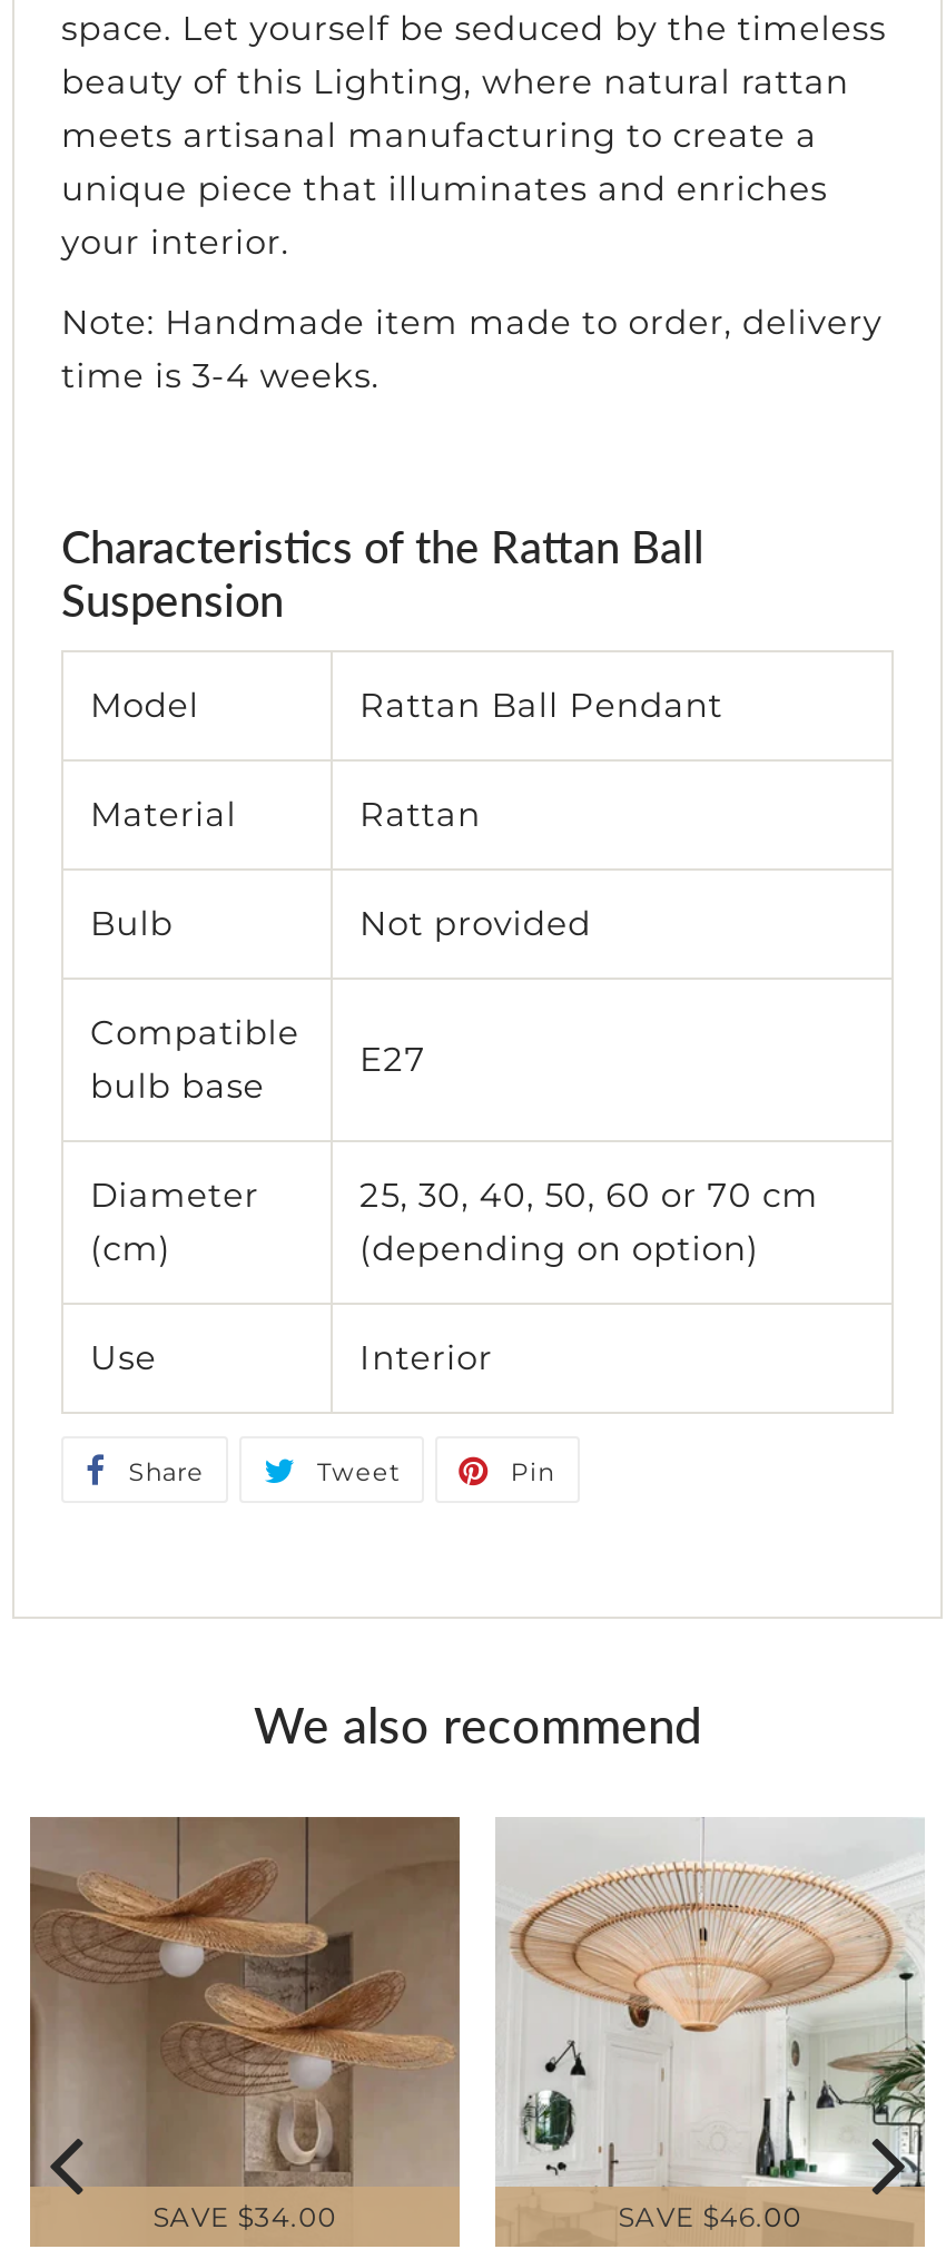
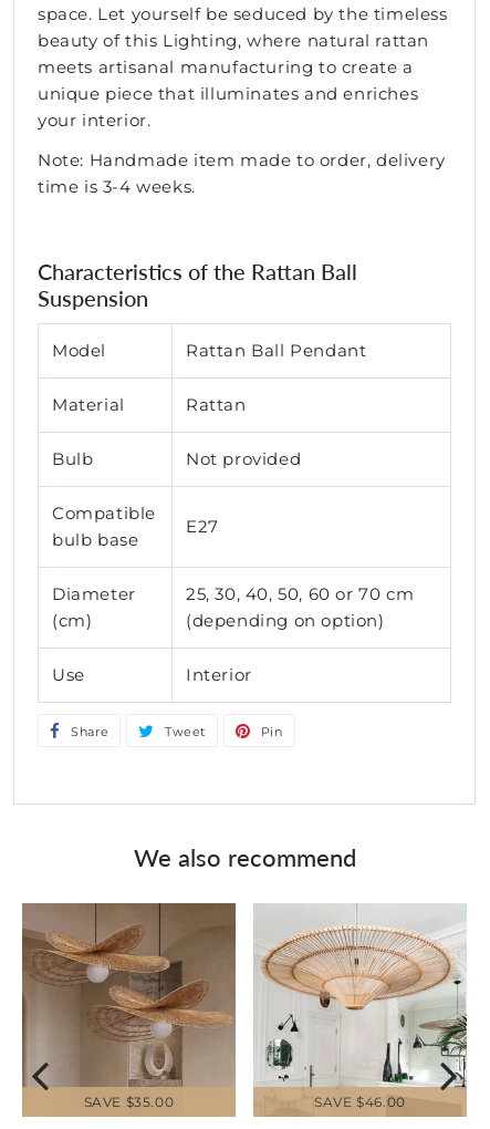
[153,2201,337,2235] SAVE $34.00 -> [84,1094,174,1111] SAVE $35.00

